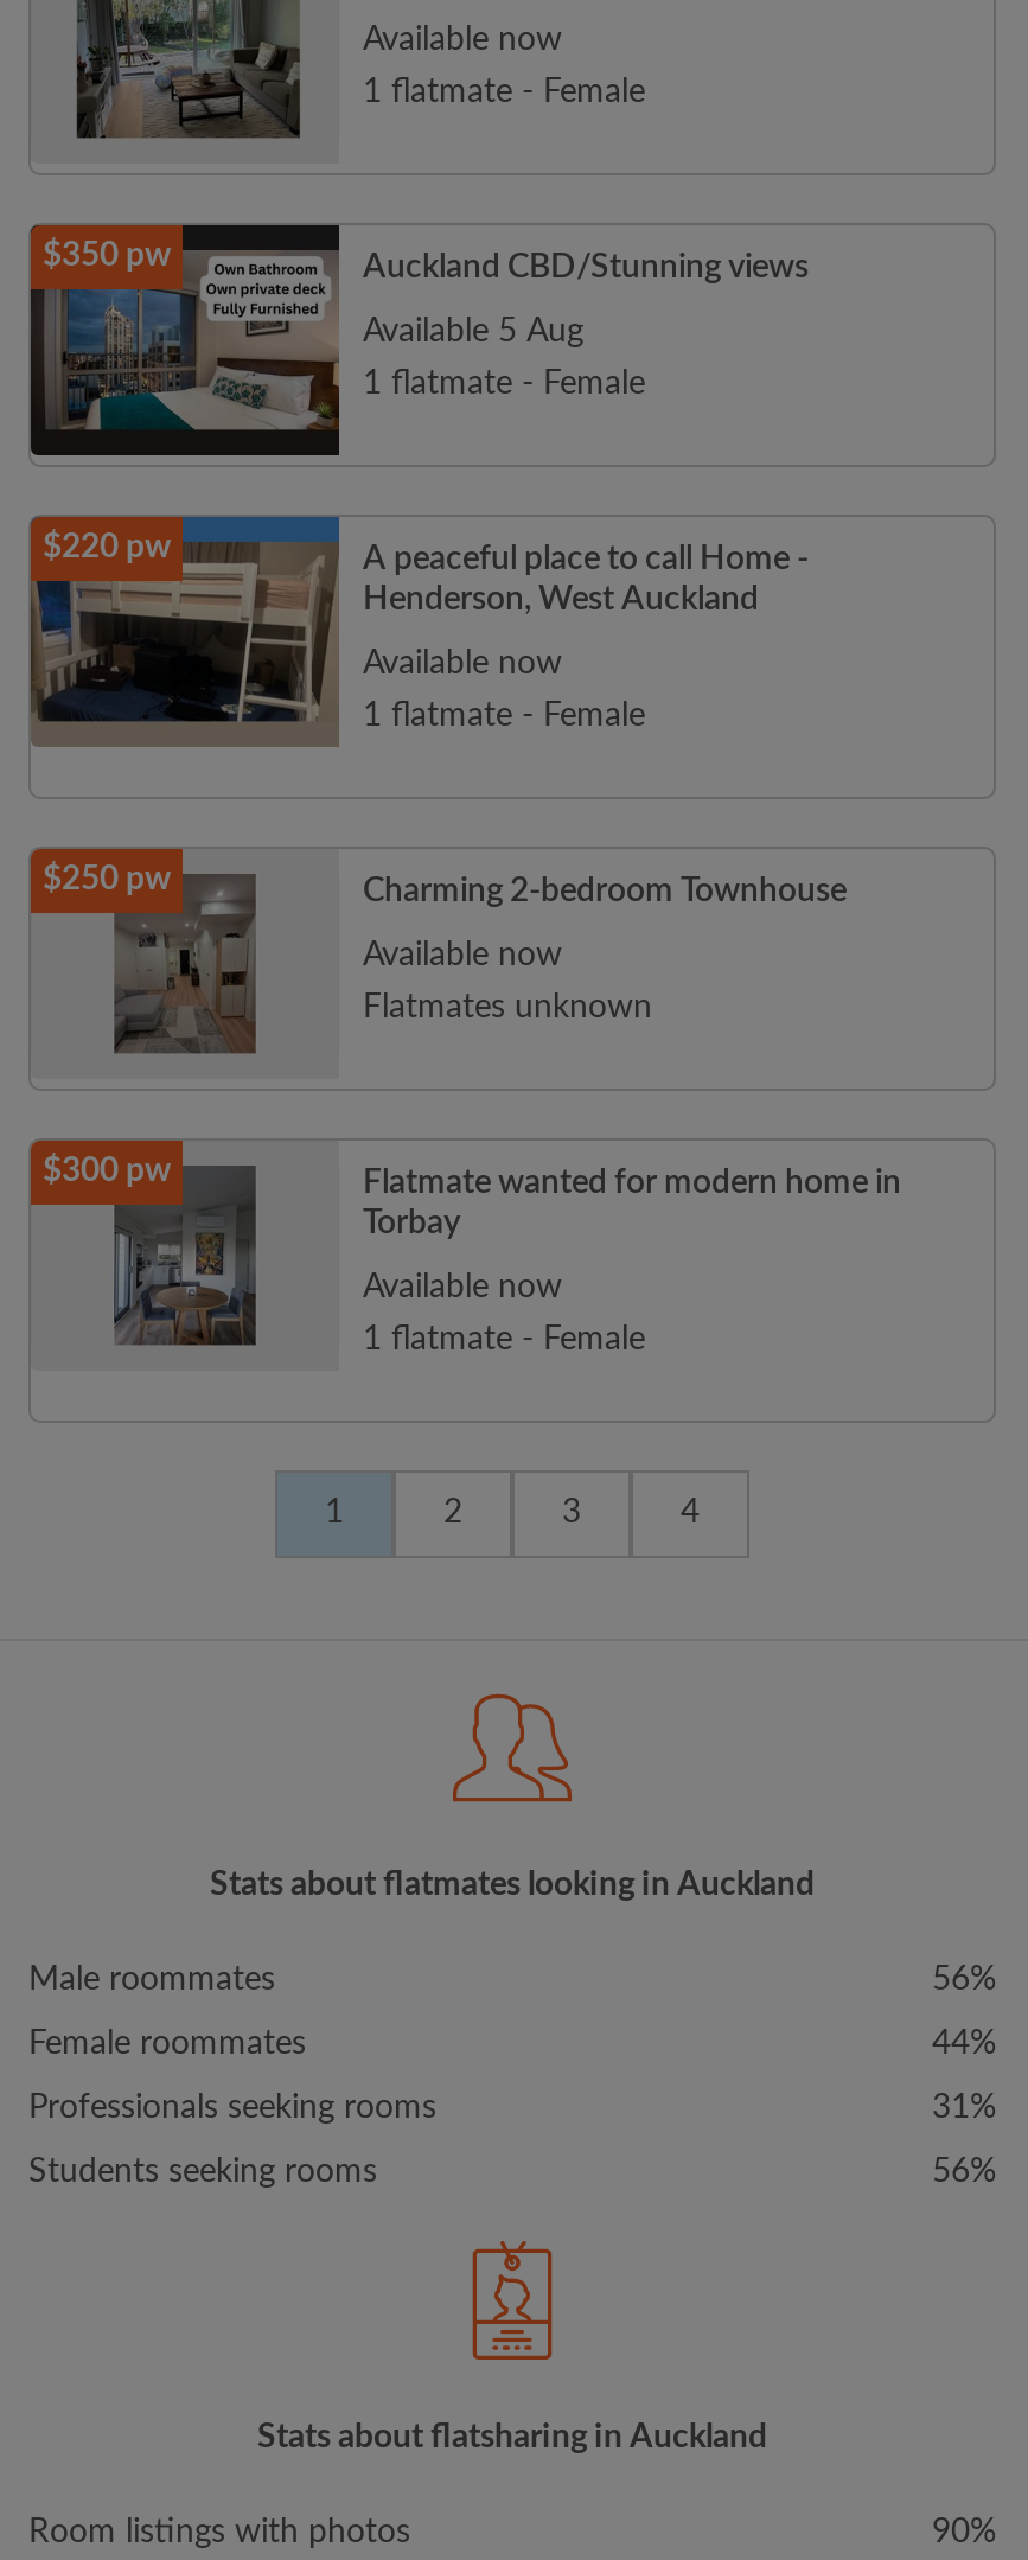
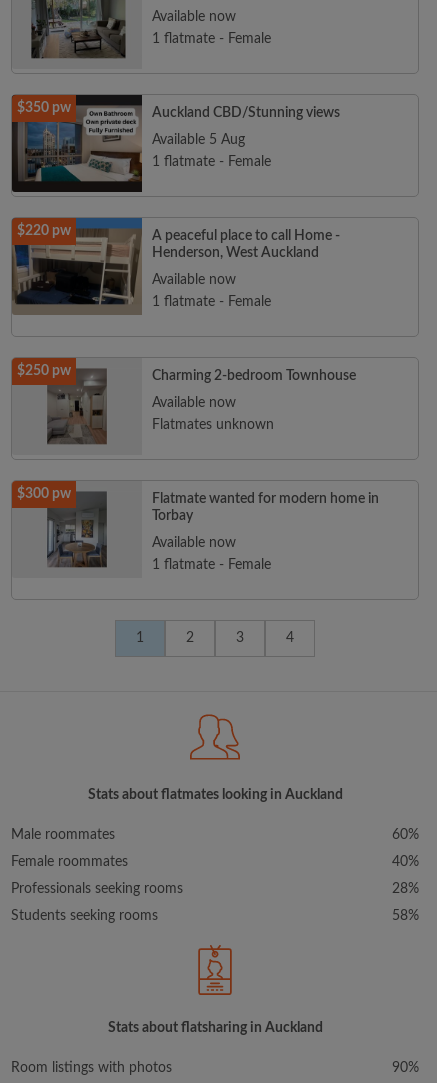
[932,1964,996,1997] 56% -> [392,828,419,842] 60%
[932,2028,996,2061] 44% -> [392,855,419,869] 40%
[932,2092,996,2125] 31% -> [392,882,419,896] 28%
[932,2156,996,2189] 56% -> [392,909,419,923] 58%

